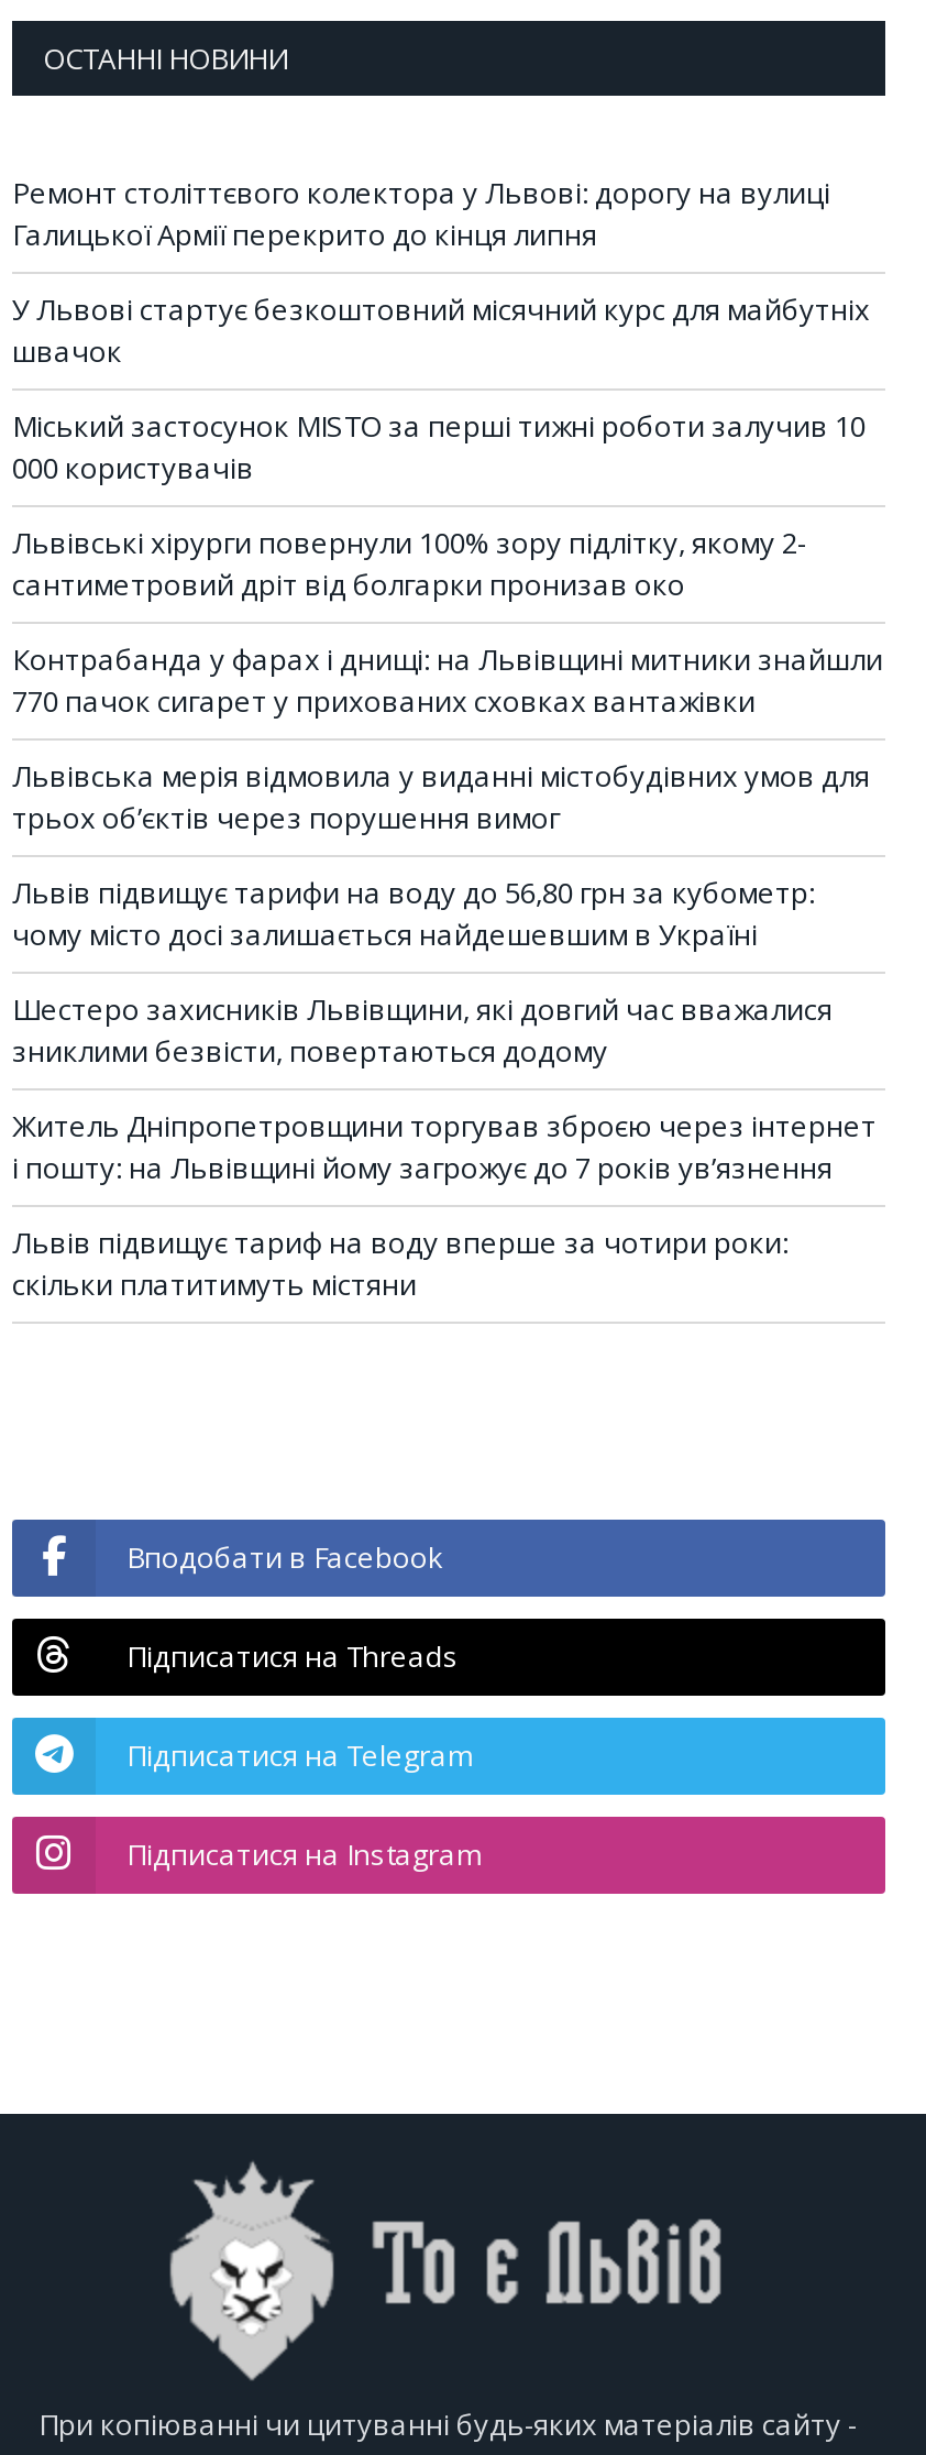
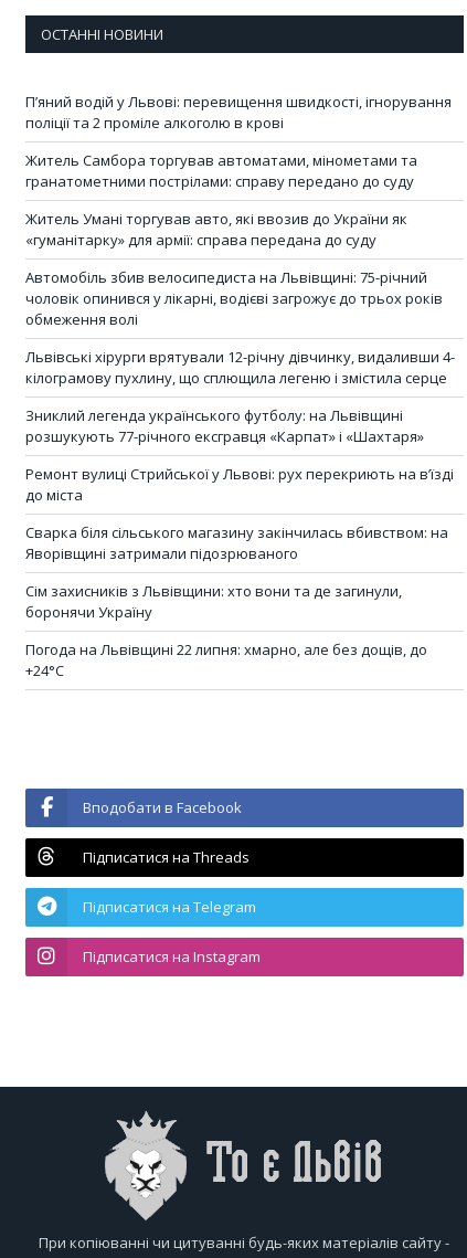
[12,172,830,254] Ремонт століттєвого колектора у Львові: дорогу на вулиці | Галицької Армії перекрито до кінця липня -> [25,91,452,132] П’яний водій у Львові: перевищення швидкості, ігнорування | поліції та 2 проміле алкоголю в крові
[12,289,870,370] У Львові стартує безкоштовний місячний курс для майбутніх | швачок -> [25,150,417,191] Житель Самбора торгував автоматами, мінометами та | гранатометними пострілами: справу передано до суду
[12,406,866,487] Міський застосунок MISTO за перші тижні роботи залучив 10 | 000 користувачів -> [25,209,407,249] Житель Умані торгував авто, які ввозив до України як | «гуманітарку» для армії: справа передана до суду
[12,522,806,604] Львівські хірурги повернули 100% зору підлітку, якому 2- | сантиметровий дріт від болгарки пронизав око -> [25,267,443,329] Автомобіль збив велосипедиста на Львівщині: 75-річний | чоловік опинився у лікарні, водієві загрожує до трьох років | обмеження волі
[12,639,883,720] Контрабанда у фарах і днищі: на Львівщині митники знайшли | 770 пачок сигарет у прихованих сховках вантажівки -> [25,347,455,387] Львівські хірурги врятували 12-річну дівчинку, видаливши 4- | кілограмову пухлину, що сплющила легеню і змістила серце
[12,756,870,837] Львівська мерія відмовила у виданні містобудівних умов для | трьох об’єктів через порушення вимог -> [25,405,424,446] Зниклий легенда українського футболу: на Львівщині | розшукують 77-річного ексгравця «Карпат» і «Шахтаря»
[12,872,815,954] Львів підвищує тарифи на воду до 56,80 грн за кубометр: | чому місто досі залишається найдешевшим в Україні -> [25,464,454,505] Ремонт вулиці Стрийської у Львові: рух перекриють на в’їзді | до міста
[12,989,833,1070] Шестеро захисників Львівщини, які довгий час вважалися | зниклими безвісти, повертаються додому -> [25,522,448,563] Сварка біля сільського магазину закінчилась вбивством: на | Яворівщині затримали підозрюваного
[12,1105,877,1187] Житель Дніпропетровщини торгував зброєю через інтернет | і пошту: на Львівщині йому загрожує до 7 років ув’язнення -> [25,581,402,622] Сім захисників з Львівщини: хто вони та де загинули, | боронячи Україну
[12,1222,789,1304] Львів підвищує тариф на воду вперше за чотири роки: | скільки платитимуть містяни -> [25,639,427,680] Погода на Львівщині 22 липня: хмарно, але без дощів, до | +24°С

